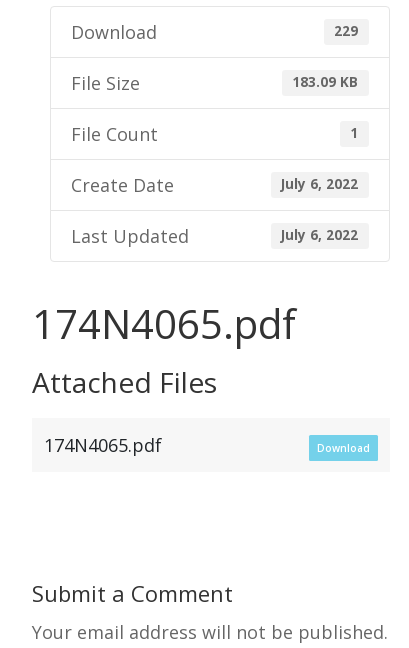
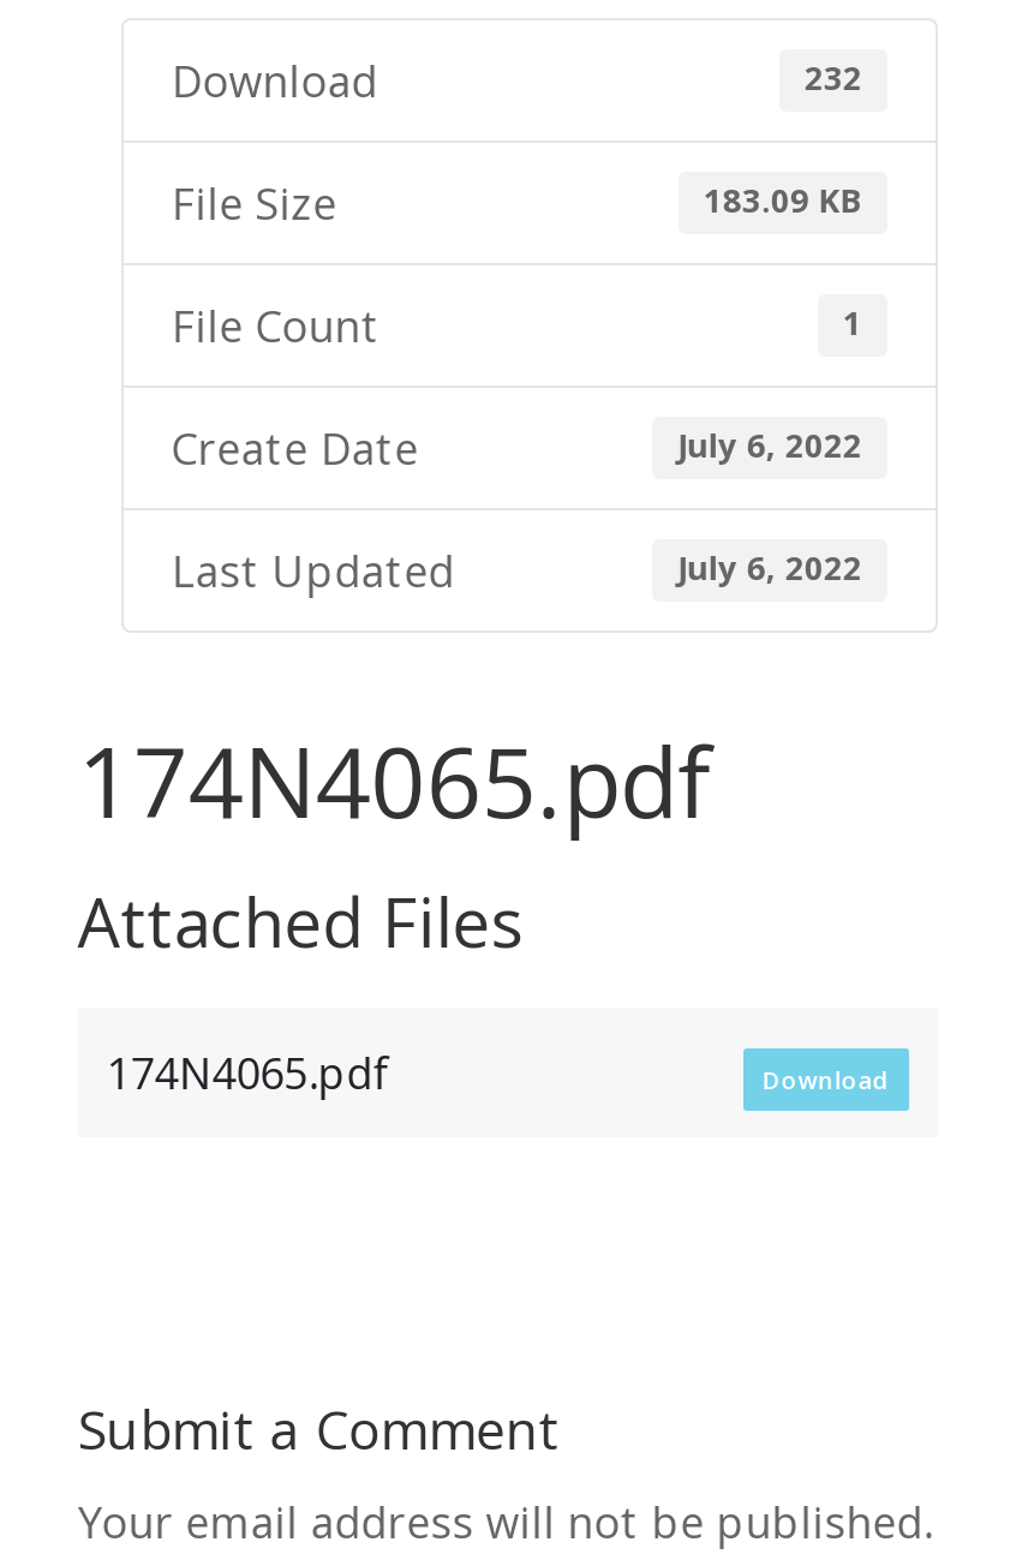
[334,22,358,40] 229 -> [804,56,862,99] 232

